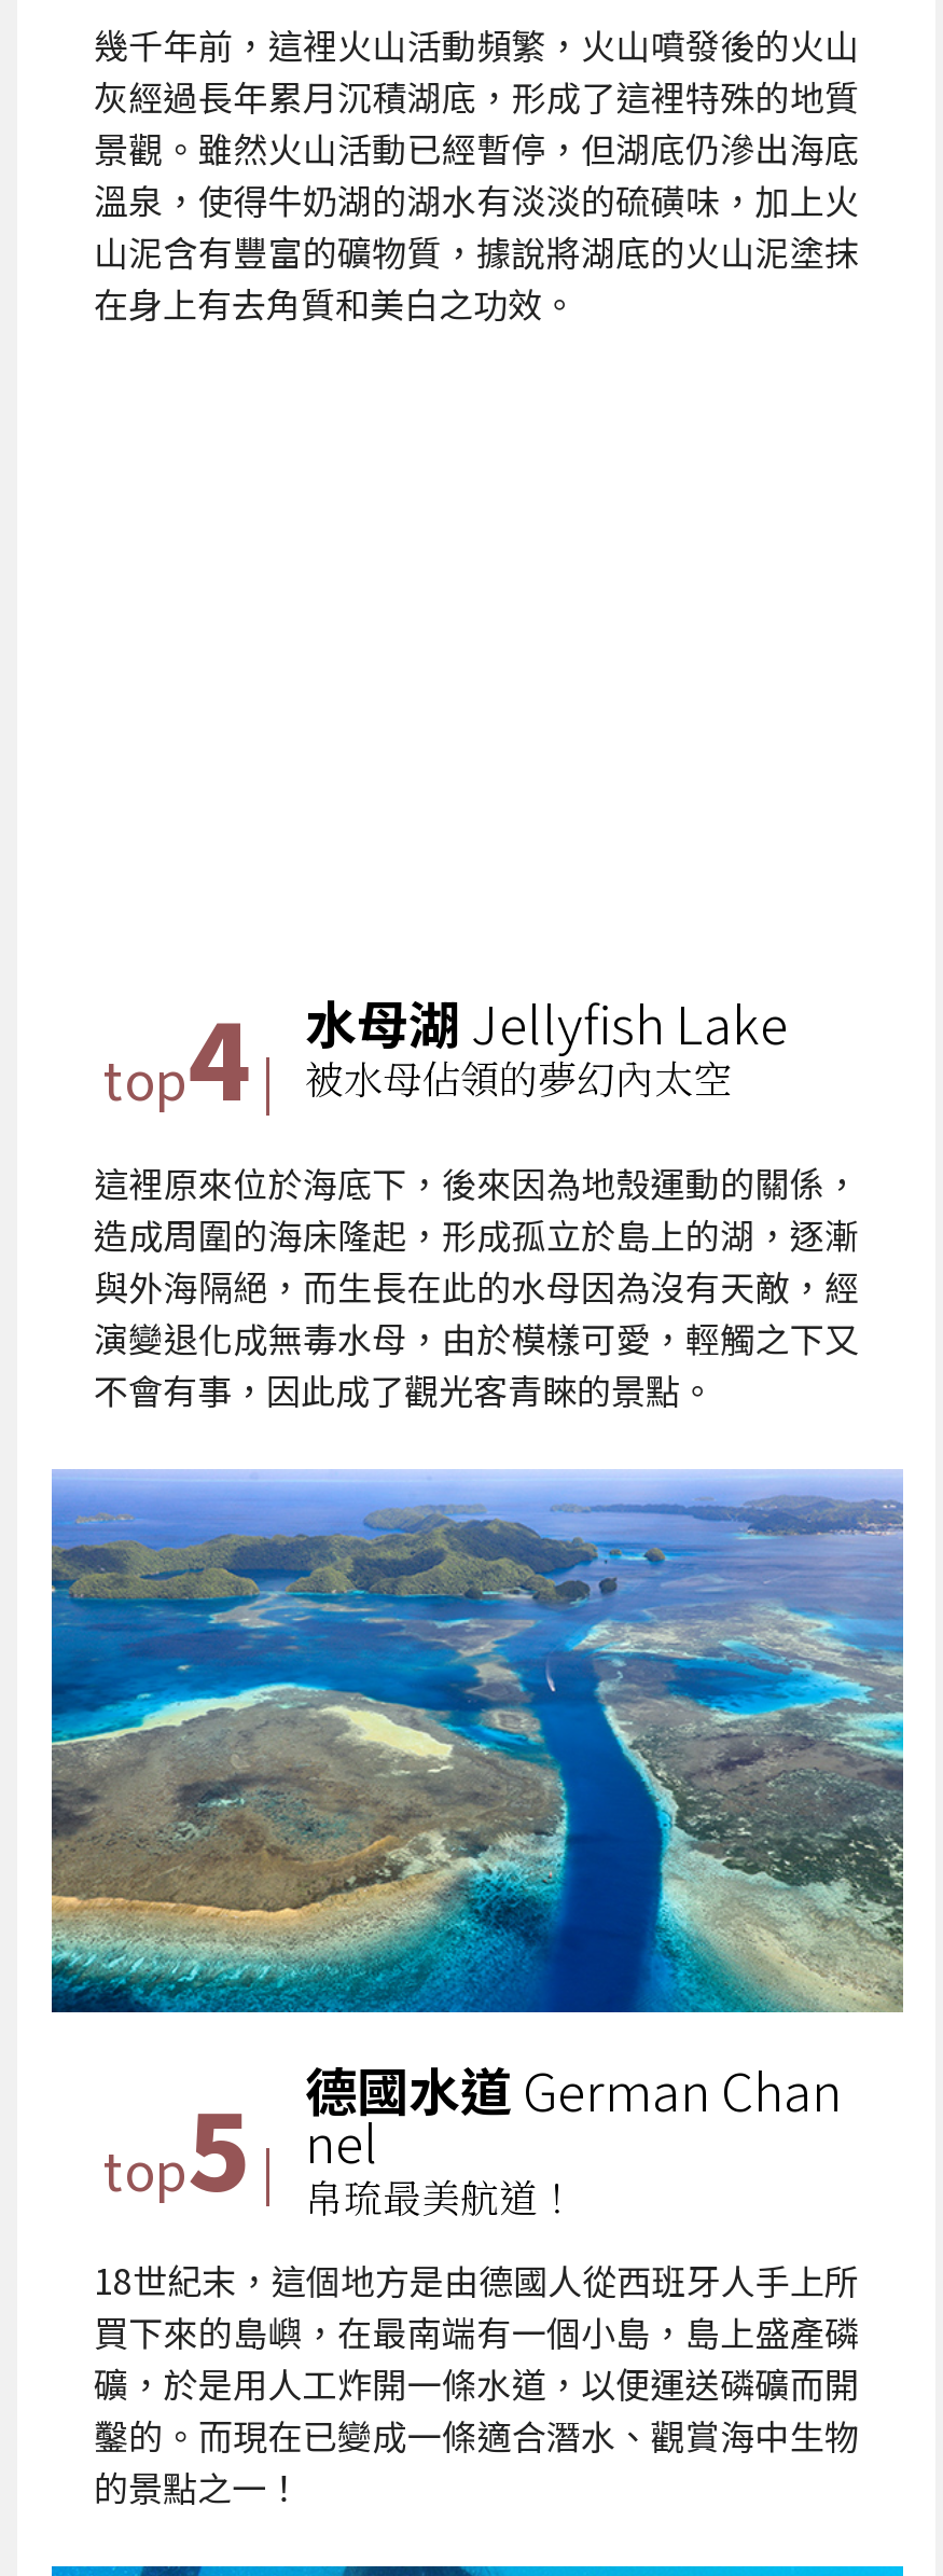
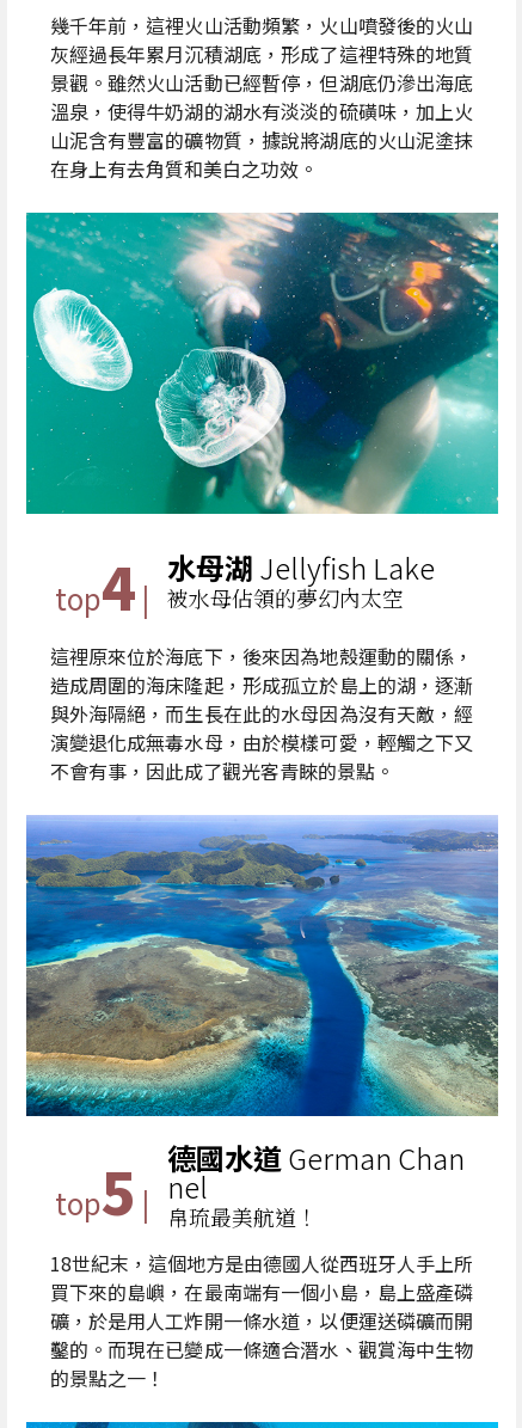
none -> [25,212,499,515] [image]

